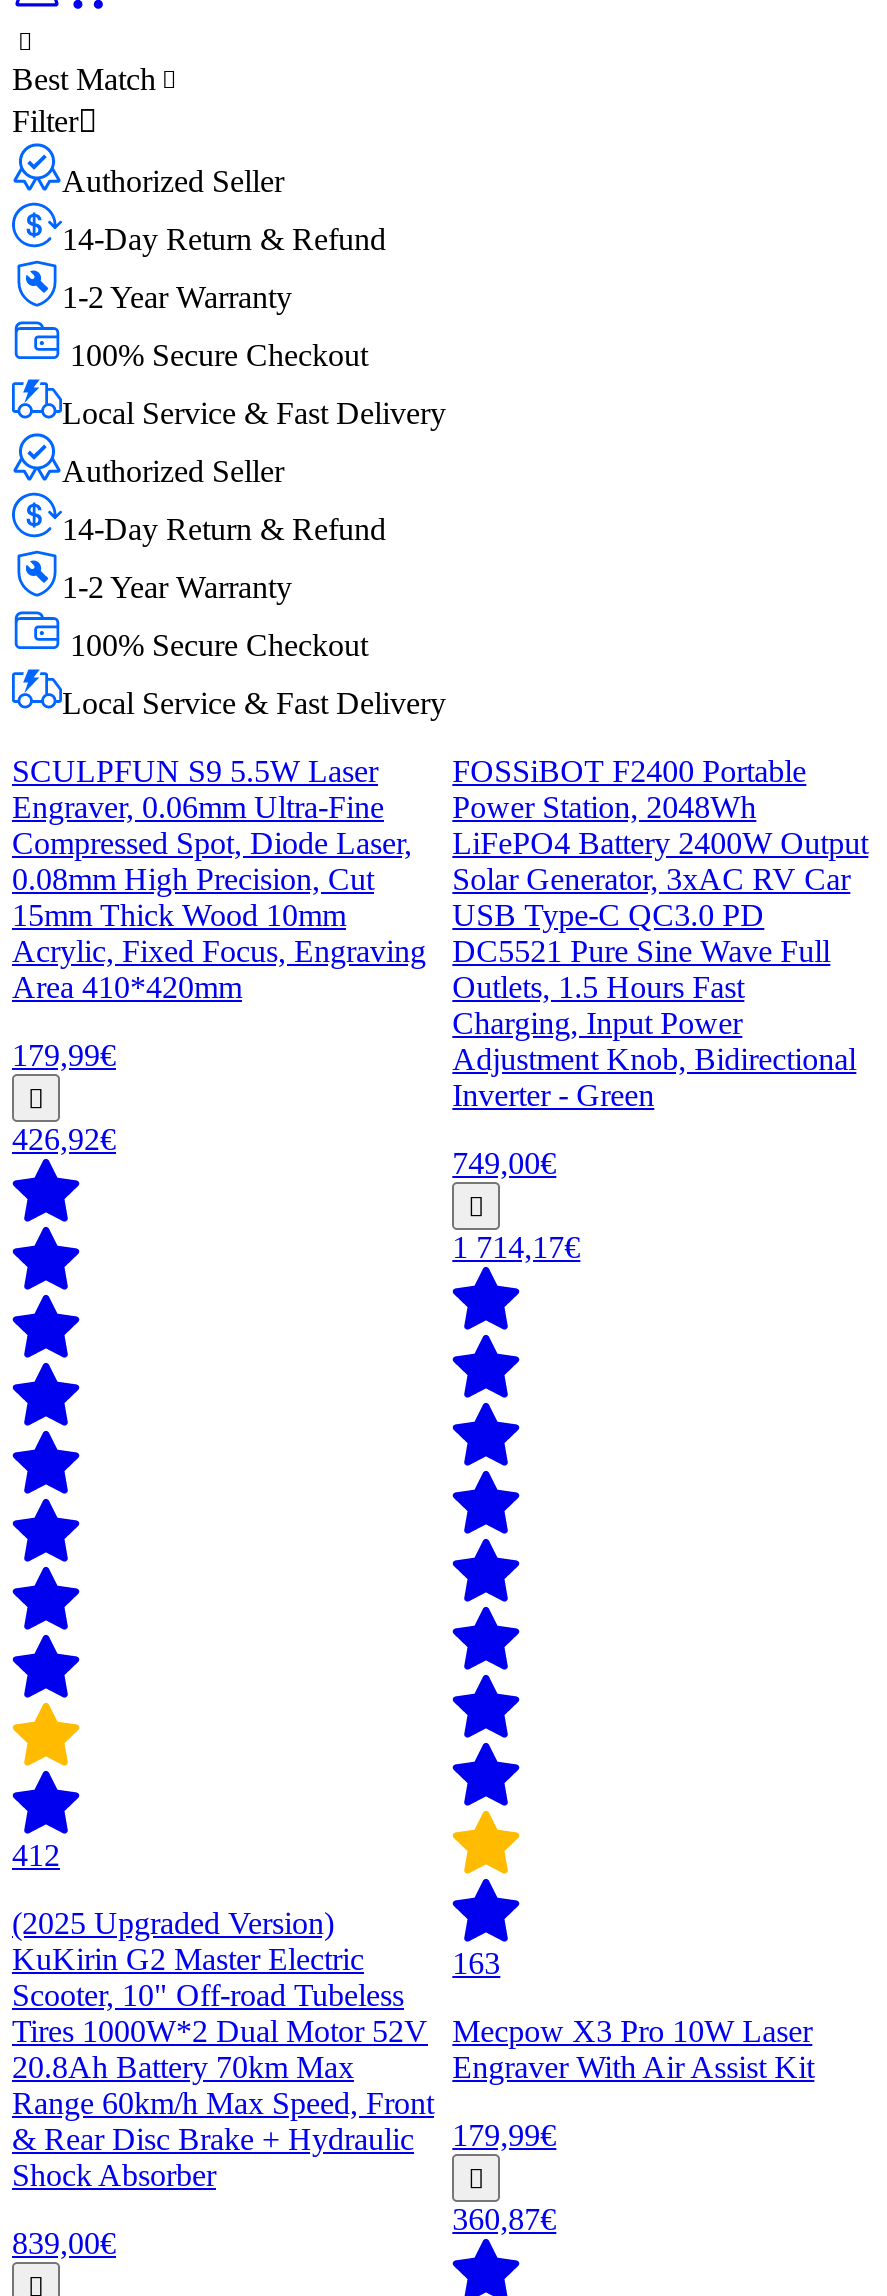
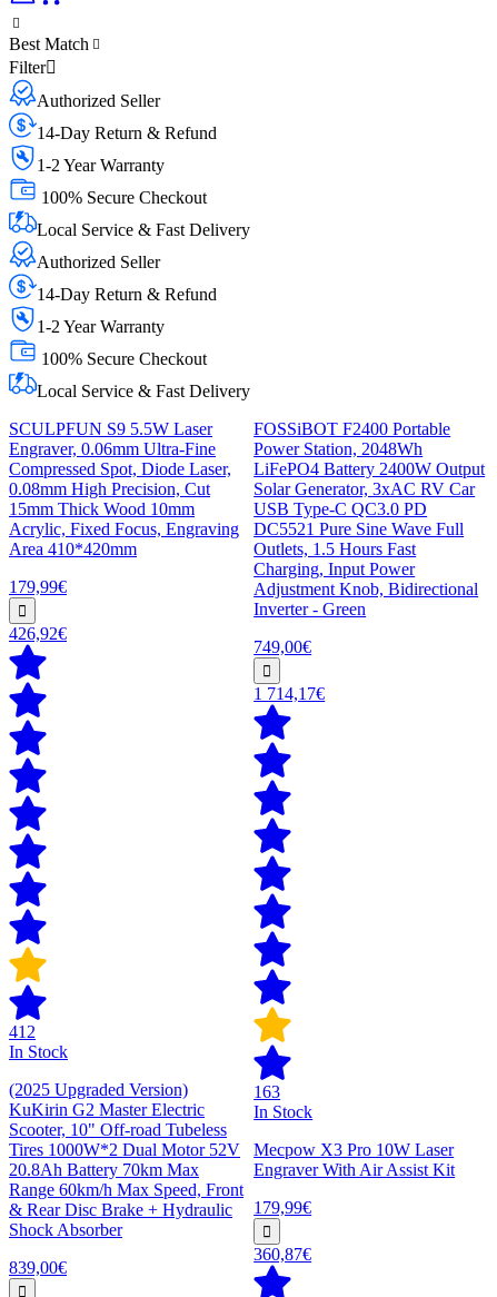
none -> [9,1042,68,1061] In Stock
none -> [254,1102,313,1121] In Stock

